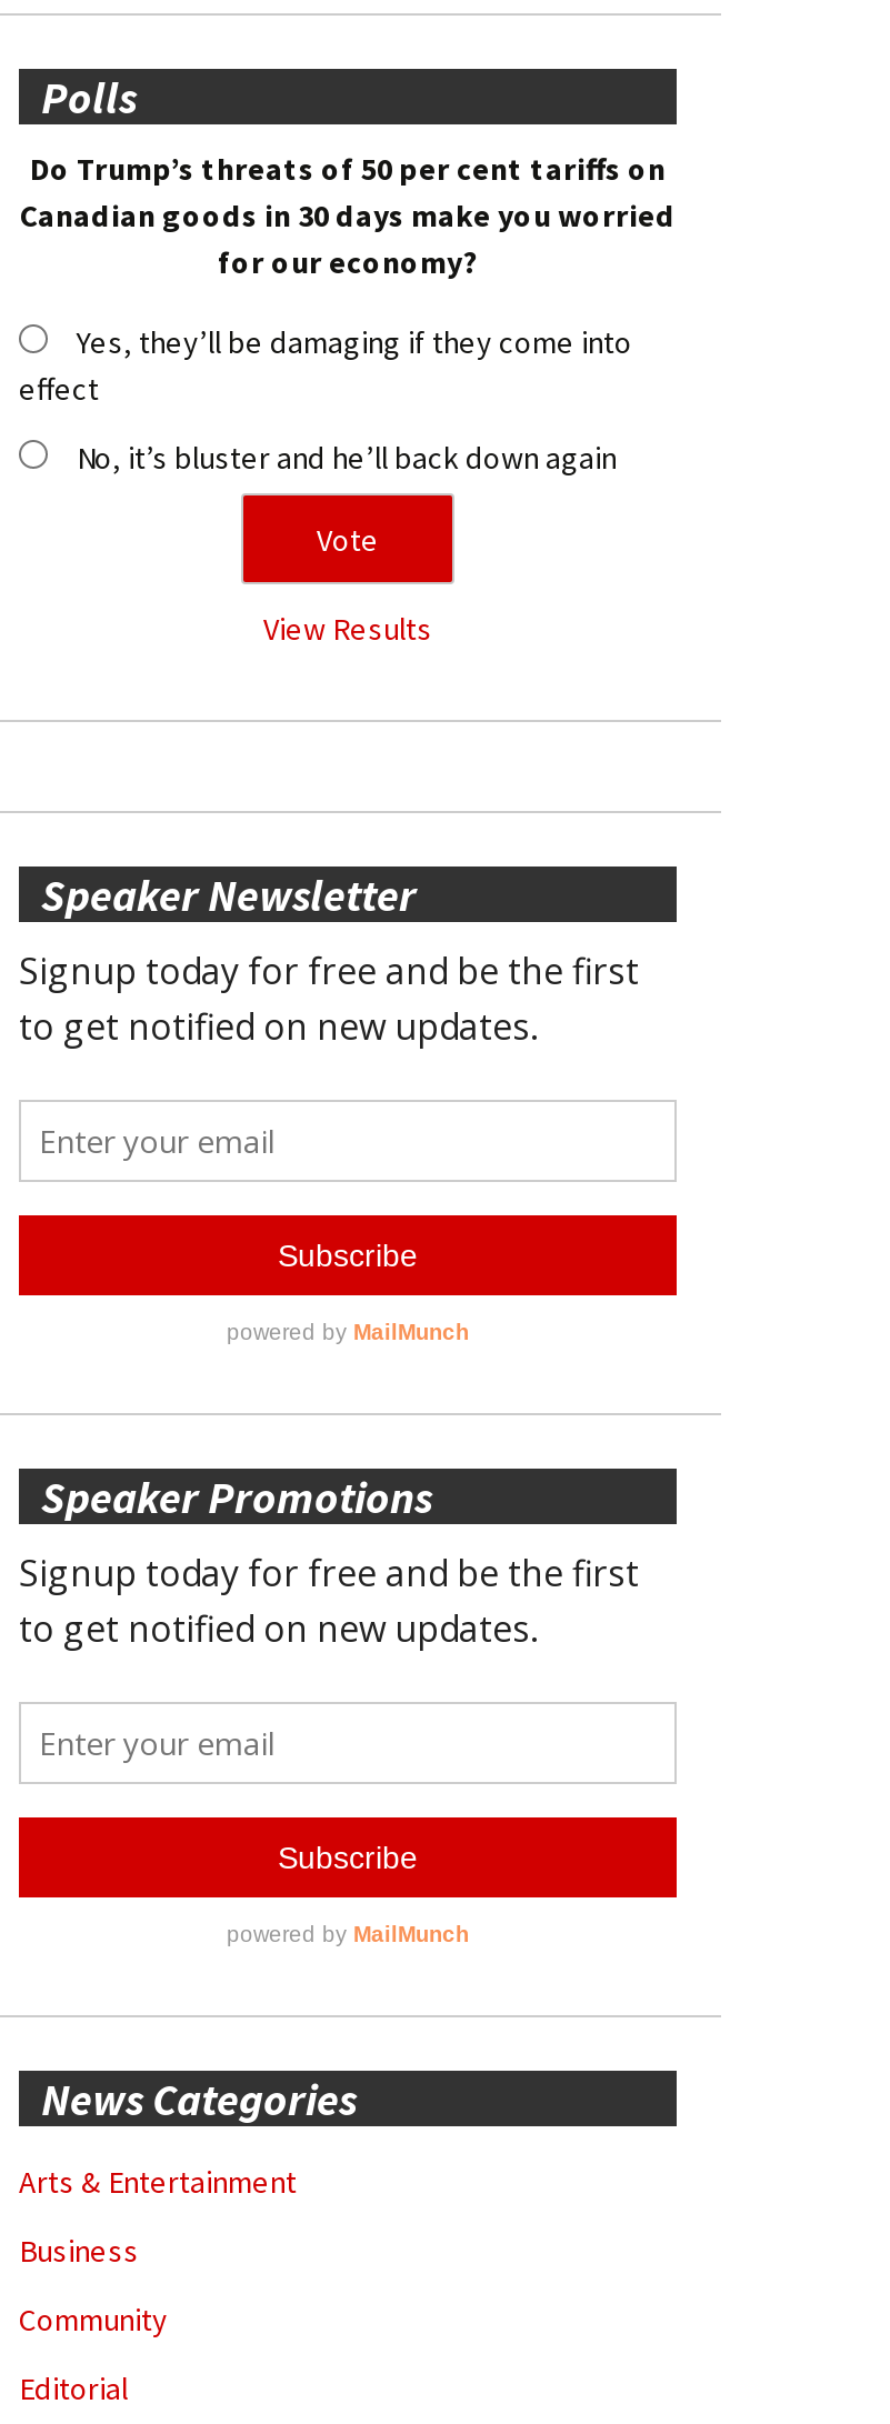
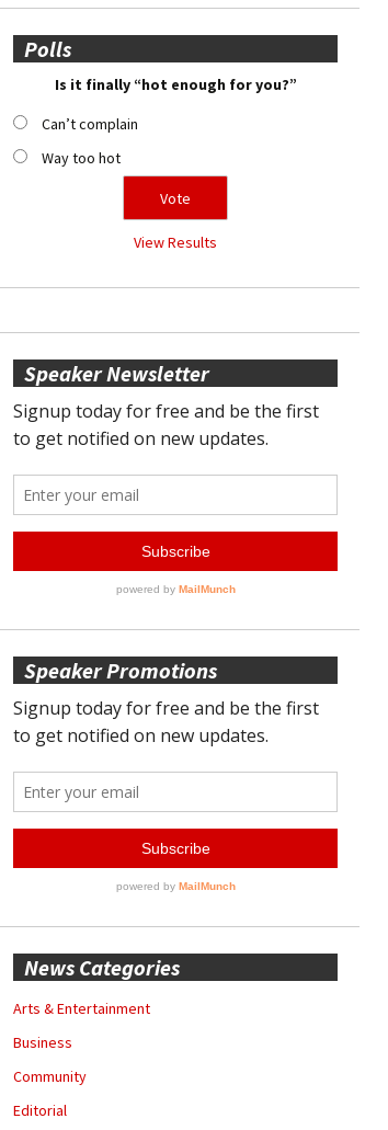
[20,148,676,282] Do Trump’s threats of 50 per cent tariffs on | Canadian goods in 30 days make you worried | for our economy? -> [54,75,296,94] Is it finally “hot enough for you?”
[19,321,632,408] Yes, they’ll be damaging if they come into | effect -> [42,114,138,134] Can’t complain
[77,437,617,477] No, it’s bluster and he’ll back down again -> [42,148,121,168] Way too hot

